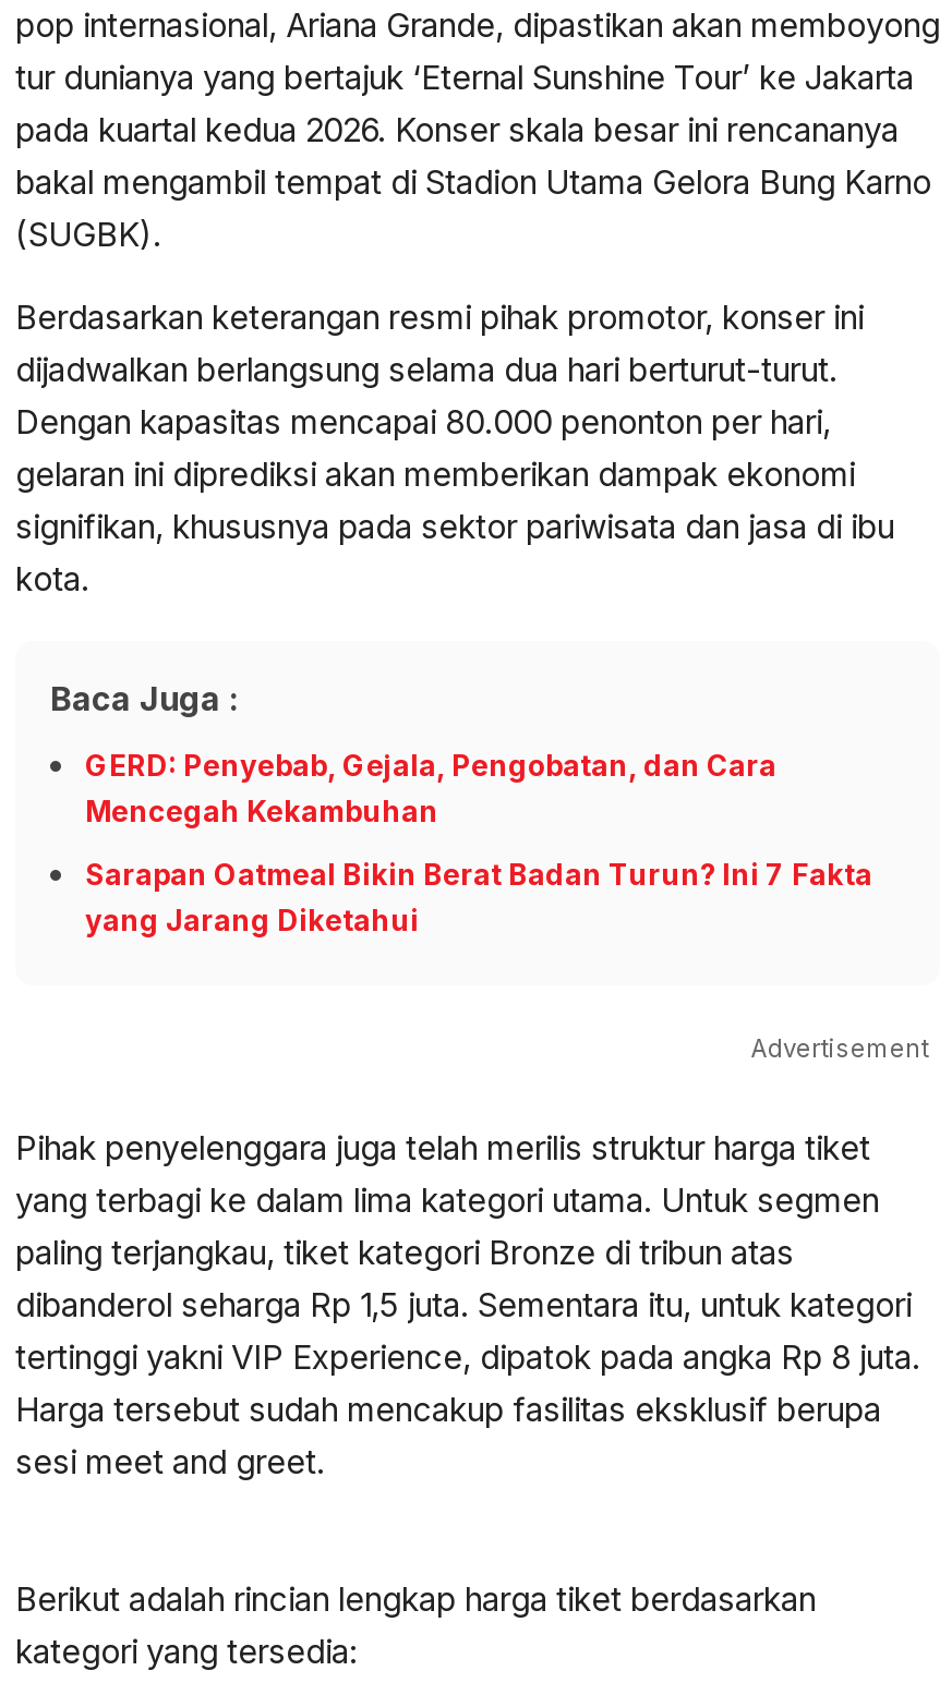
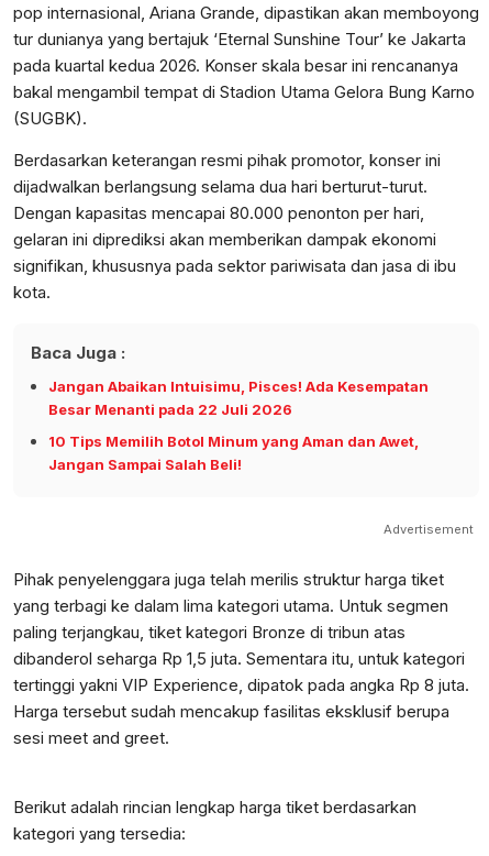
[85,748,776,829] GERD: Penyebab, Gejala, Pengobatan, dan Cara | Mencegah Kekambuhan -> [48,378,429,418] Jangan Abaikan Intuisimu, Pisces! Ada Kesempatan | Besar Menanti pada 22 Juli 2026
[85,857,872,938] Sarapan Oatmeal Bikin Berat Badan Turun? Ini 7 Fakta | yang Jarang Diketahui -> [48,433,419,473] 10 Tips Memilih Botol Minum yang Aman dan Awet, | Jangan Sampai Salah Beli!

